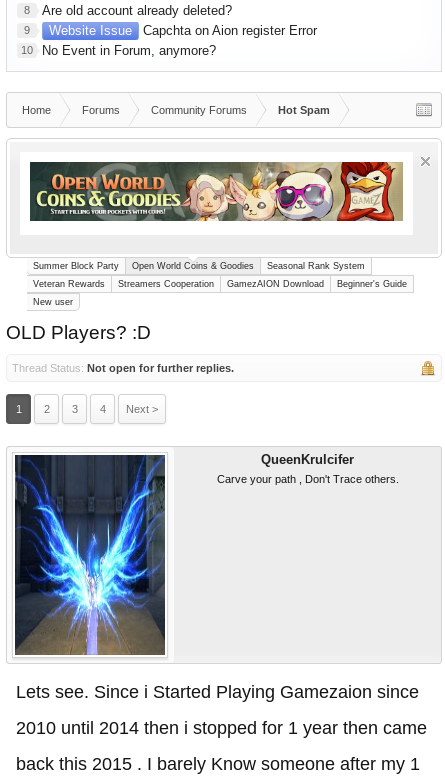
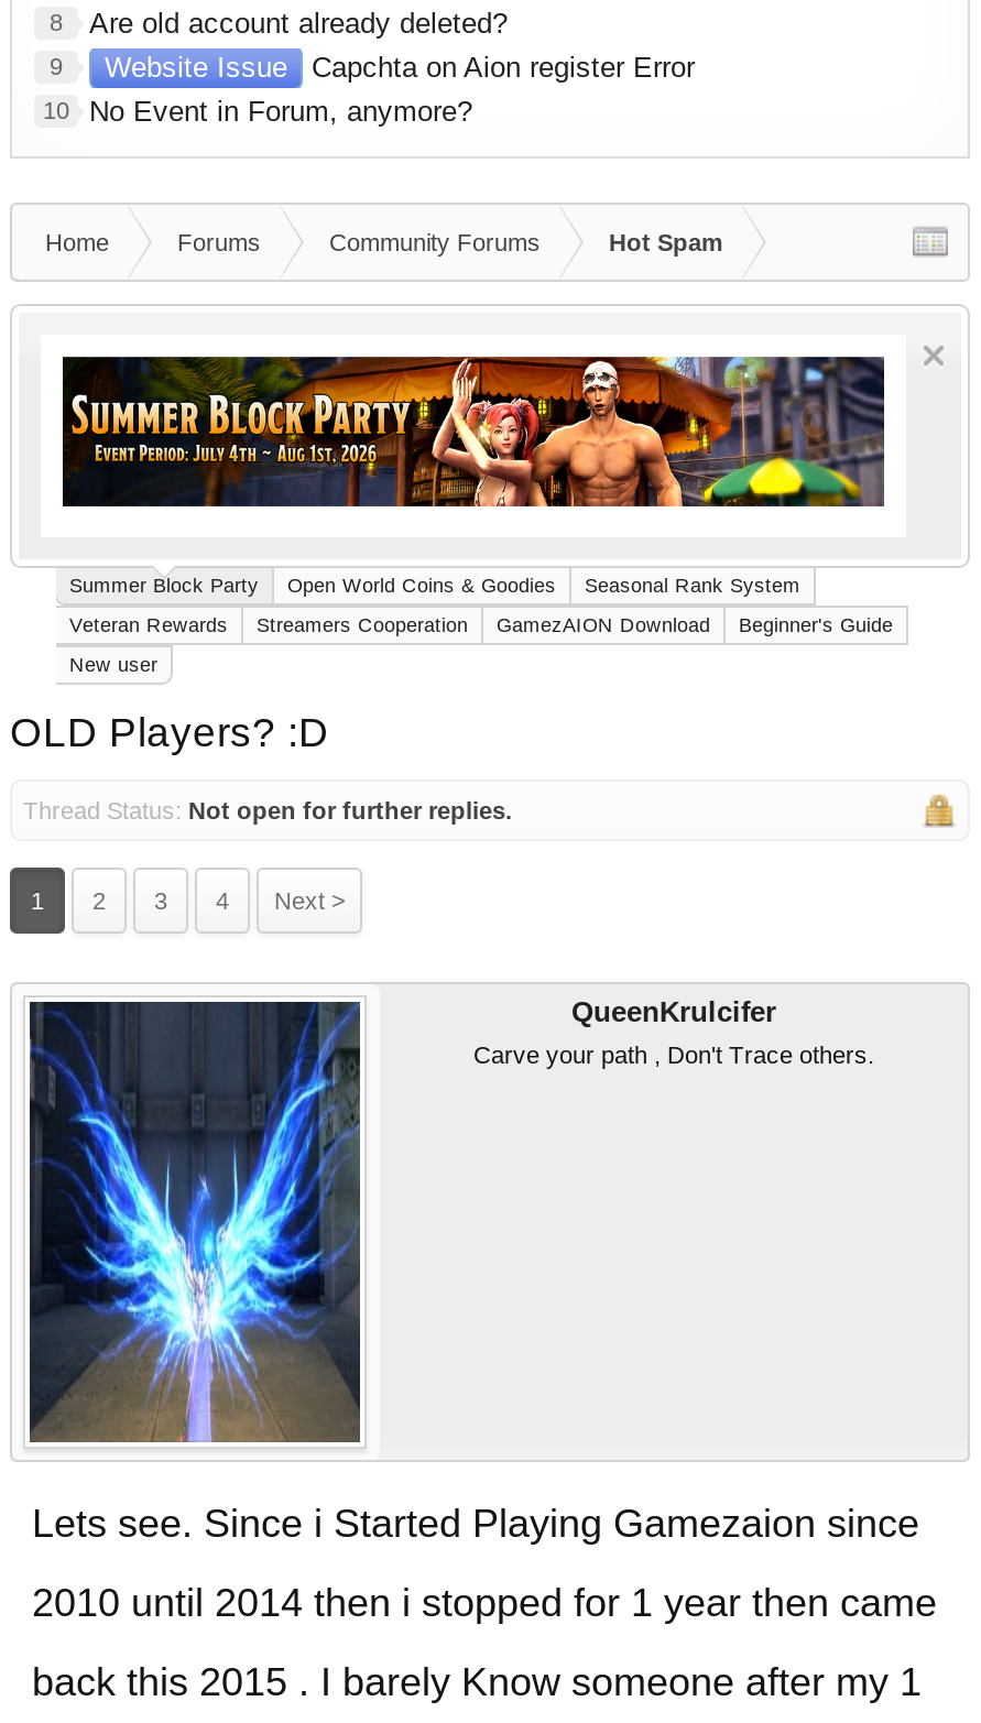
[29,161,404,230] [image] -> [61,355,886,509] [image]

